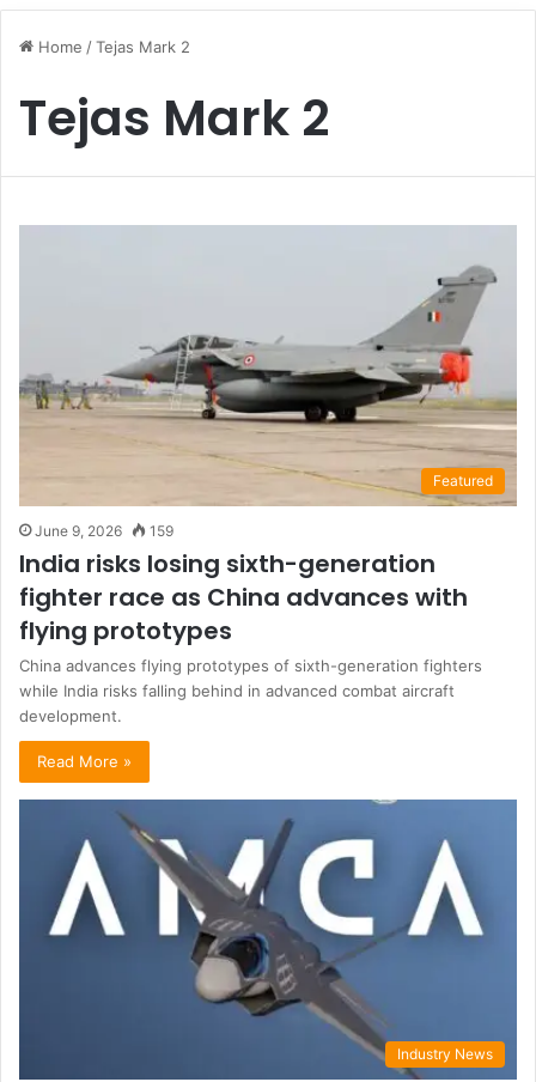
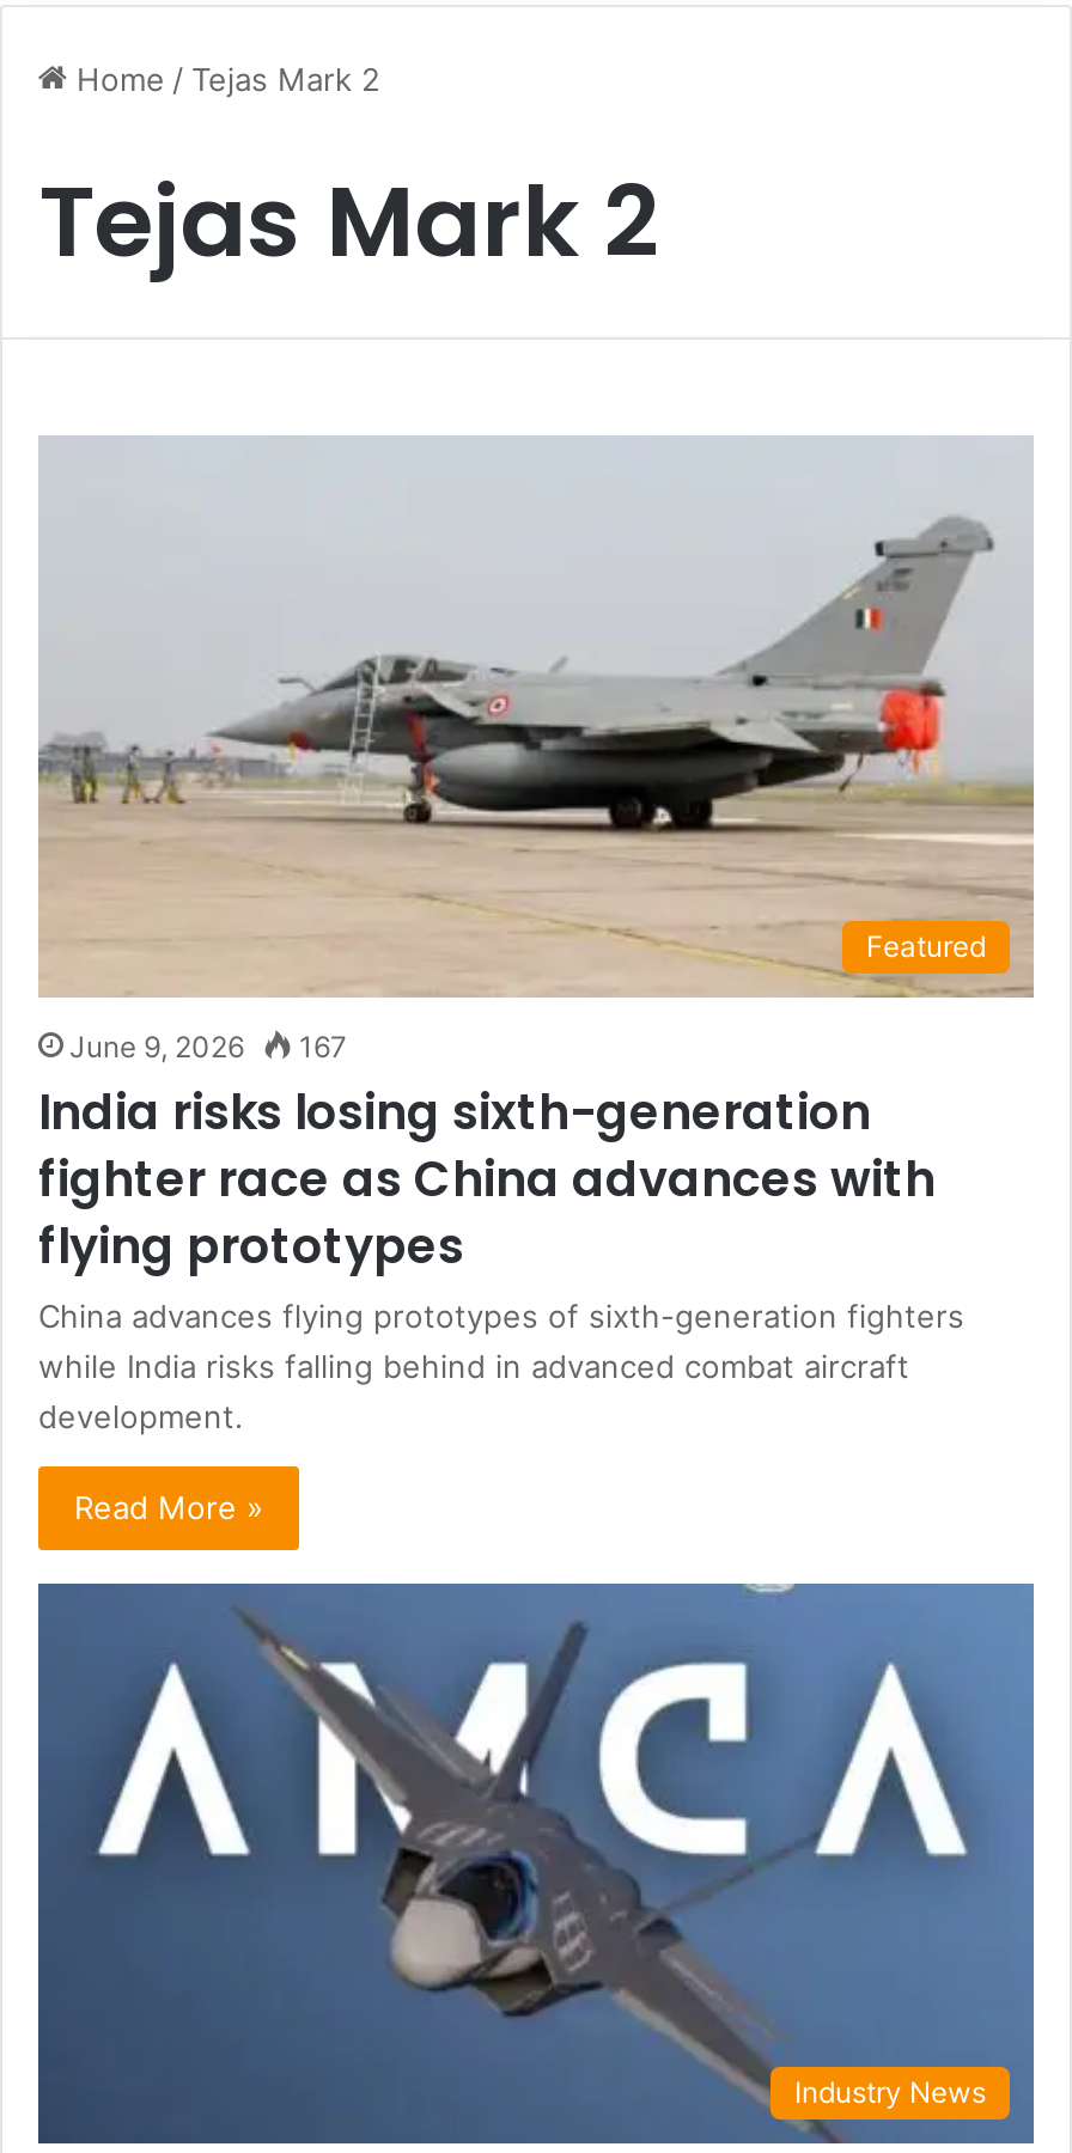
[35,521,173,539] June 9, 2026 159 -> [69,1028,347,1064] June 9, 2026 167

